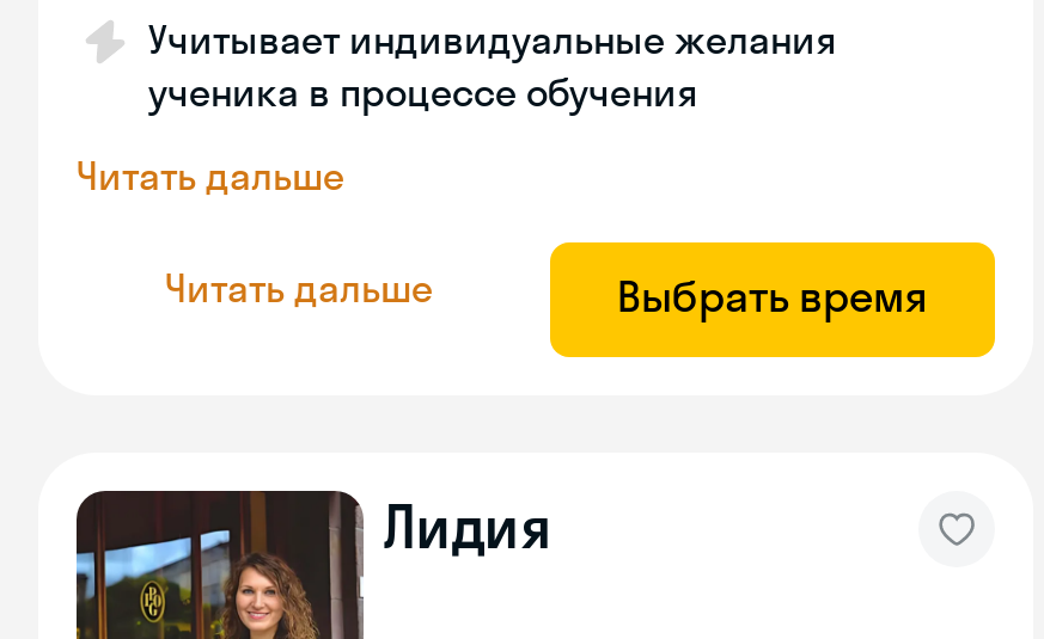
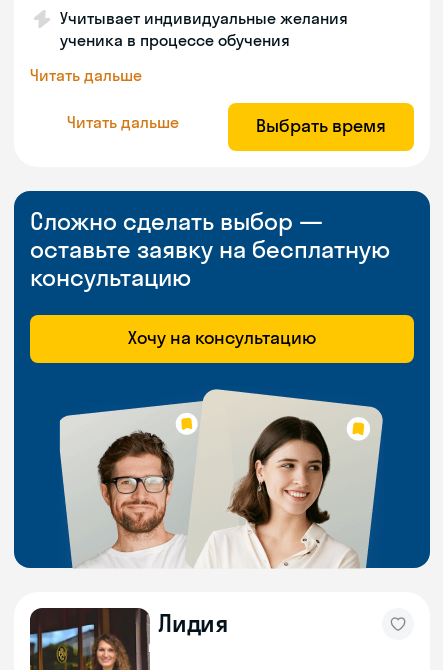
none -> [13,190,431,569] [image] | Сложно сделать выбор — | оставьте заявку на бесплатную | консультацию | Хочу на консультацию

